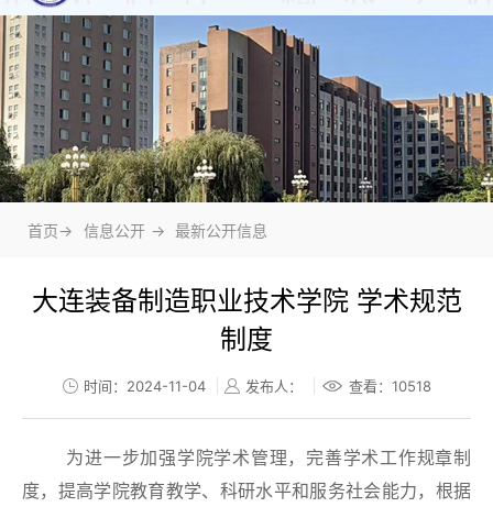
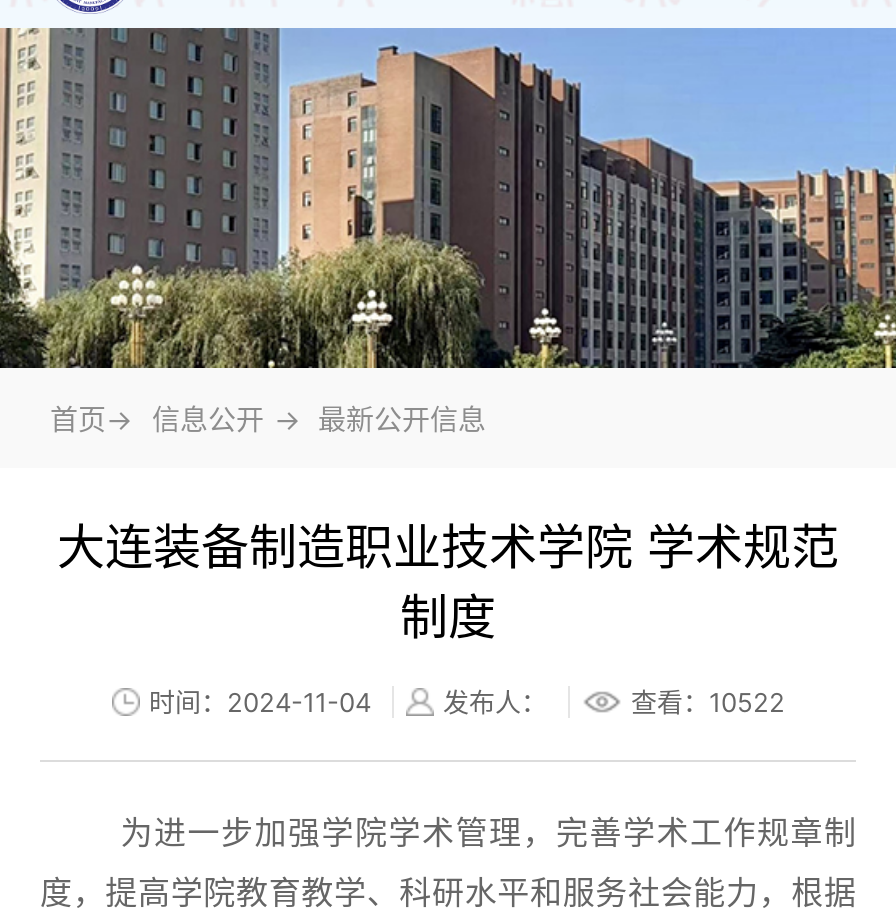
[348,377,431,395] 查看：10518 -> [631,686,785,718] 查看：10522

